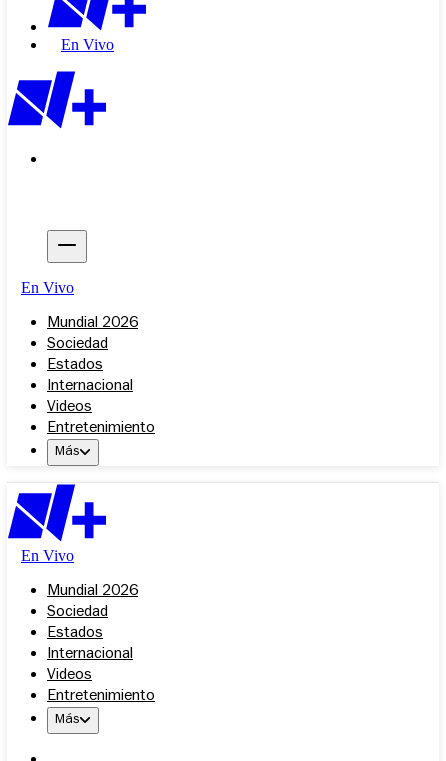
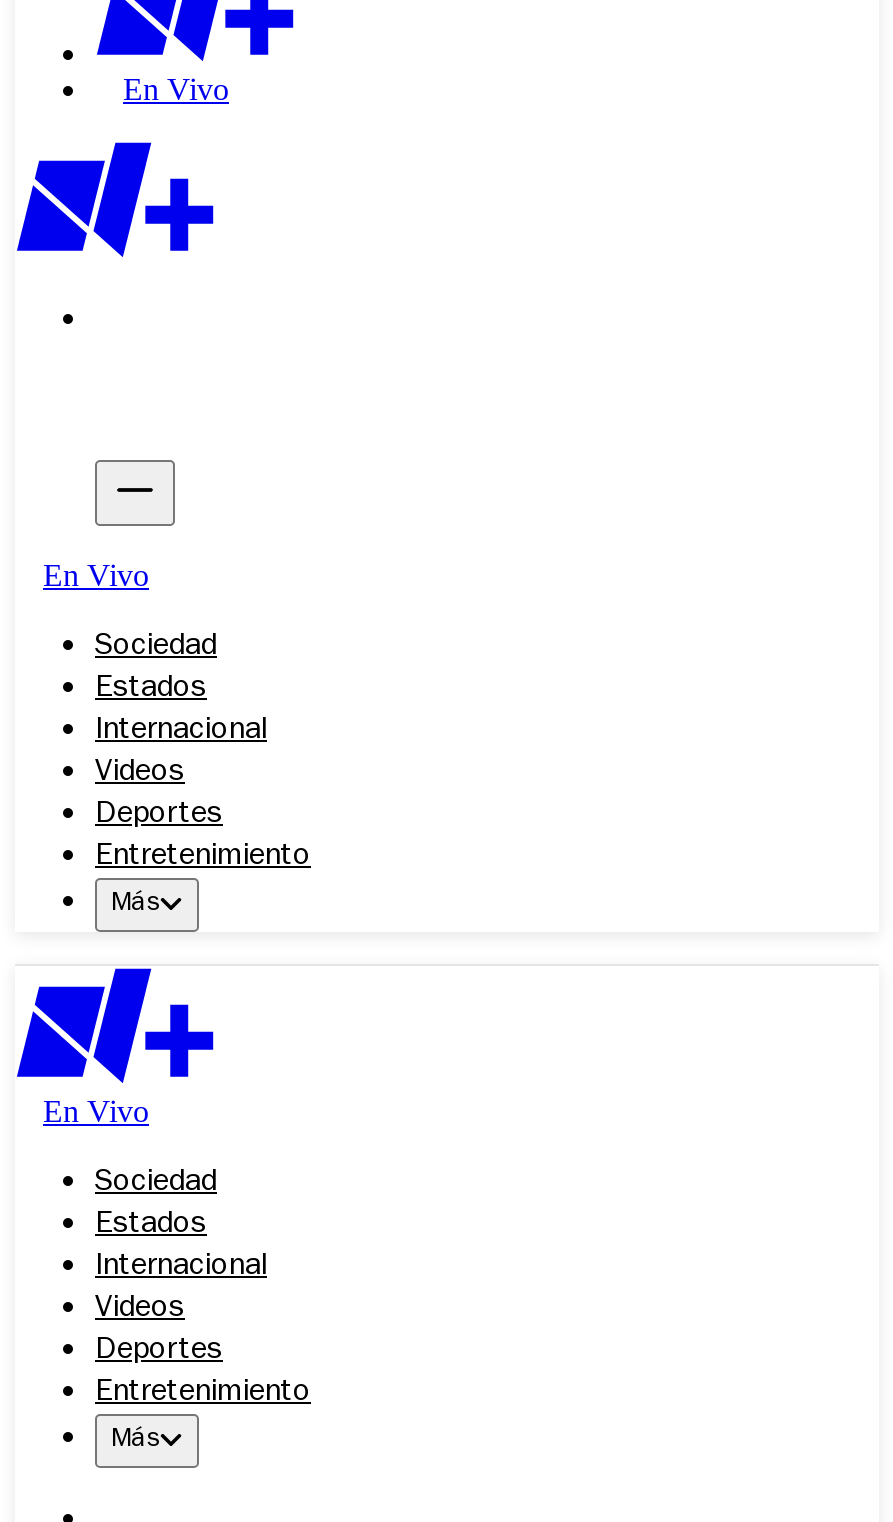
[47,316,138,332] Mundial 2026 -> none
moved [47,337,133,416] -> [95,632,267,790]: Sociedad | Estados | Internacional | Videos
none -> [95,800,223,832] Deportes
[47,584,138,600] Mundial 2026 -> none
moved [47,605,133,684] -> [95,1168,267,1326]: Sociedad | Estados | Internacional | Videos
none -> [95,1336,223,1368] Deportes

